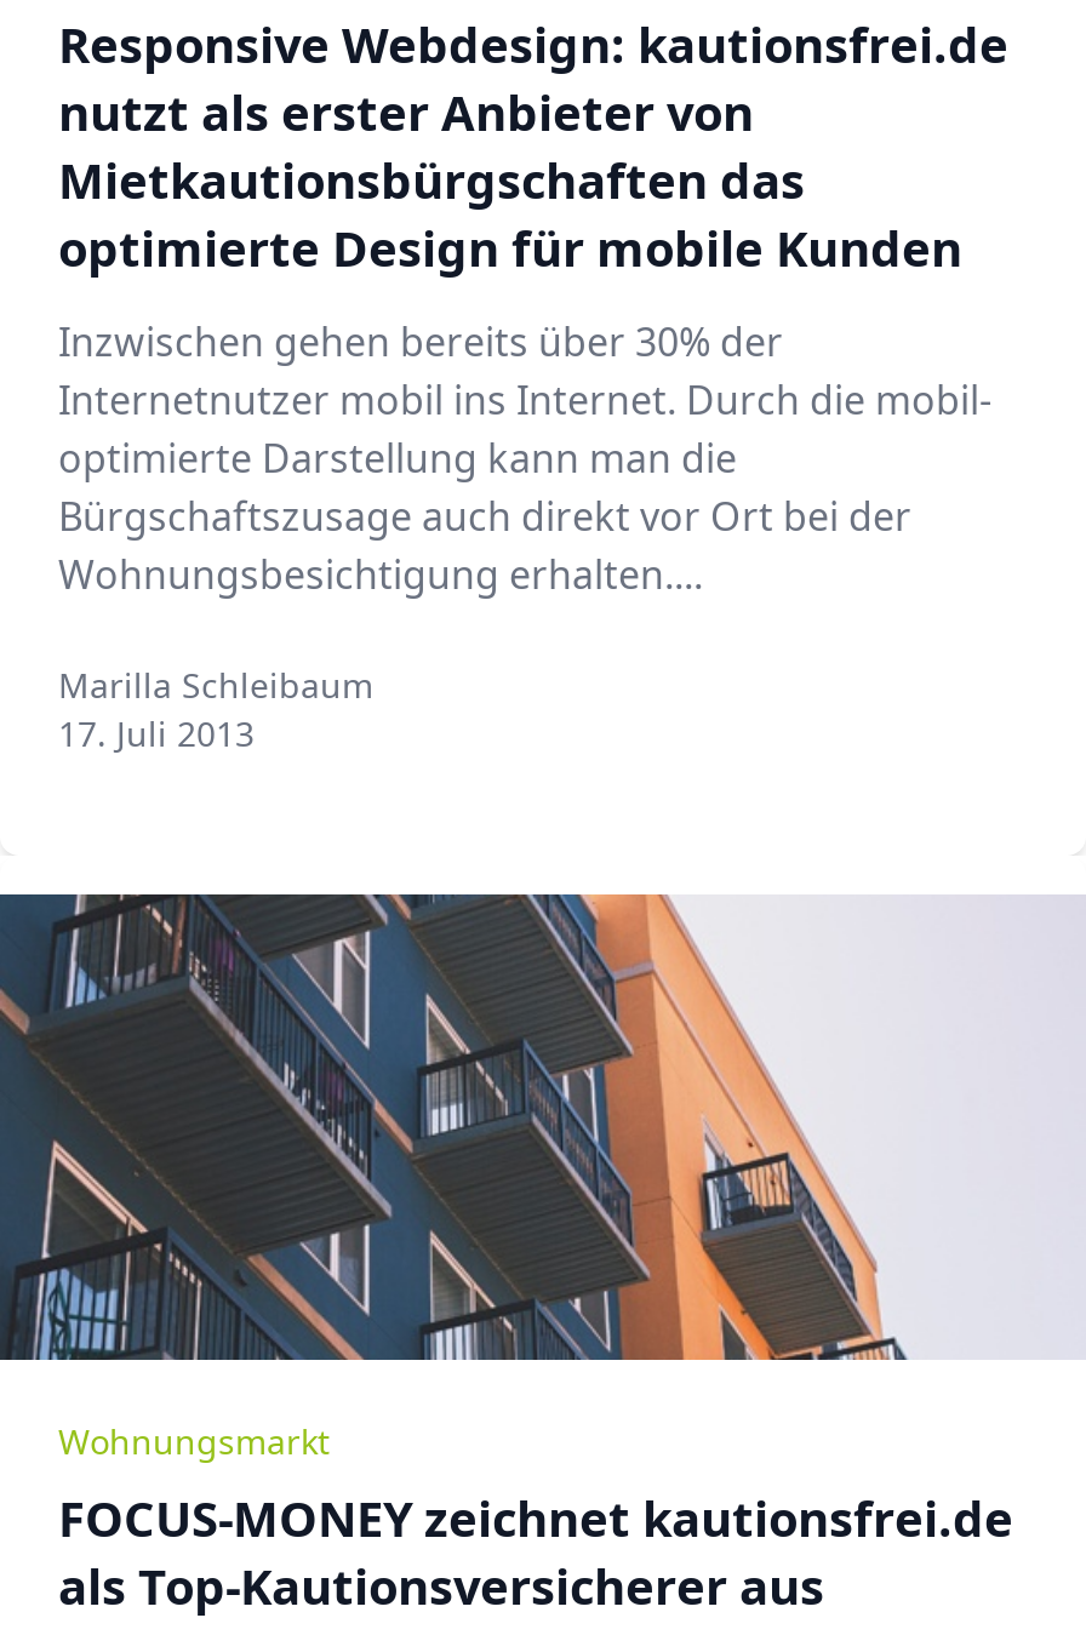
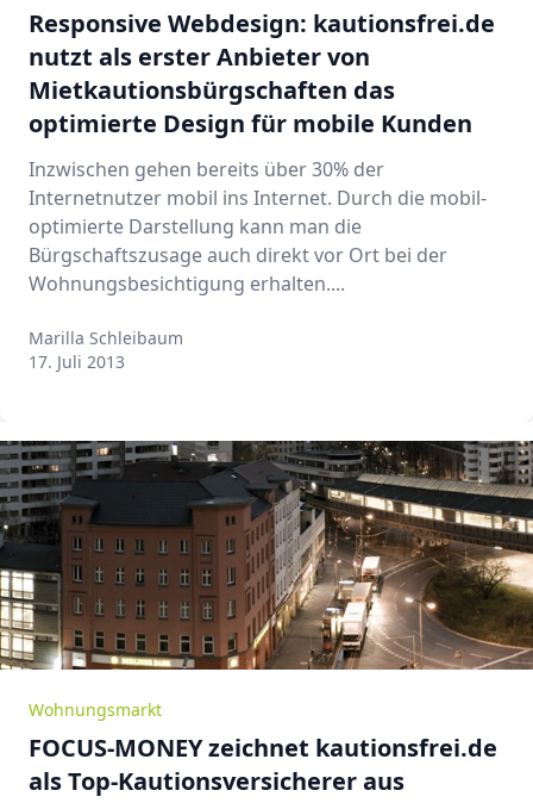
[7,892,1079,1362] [image] -> [4,440,529,671] [image]

